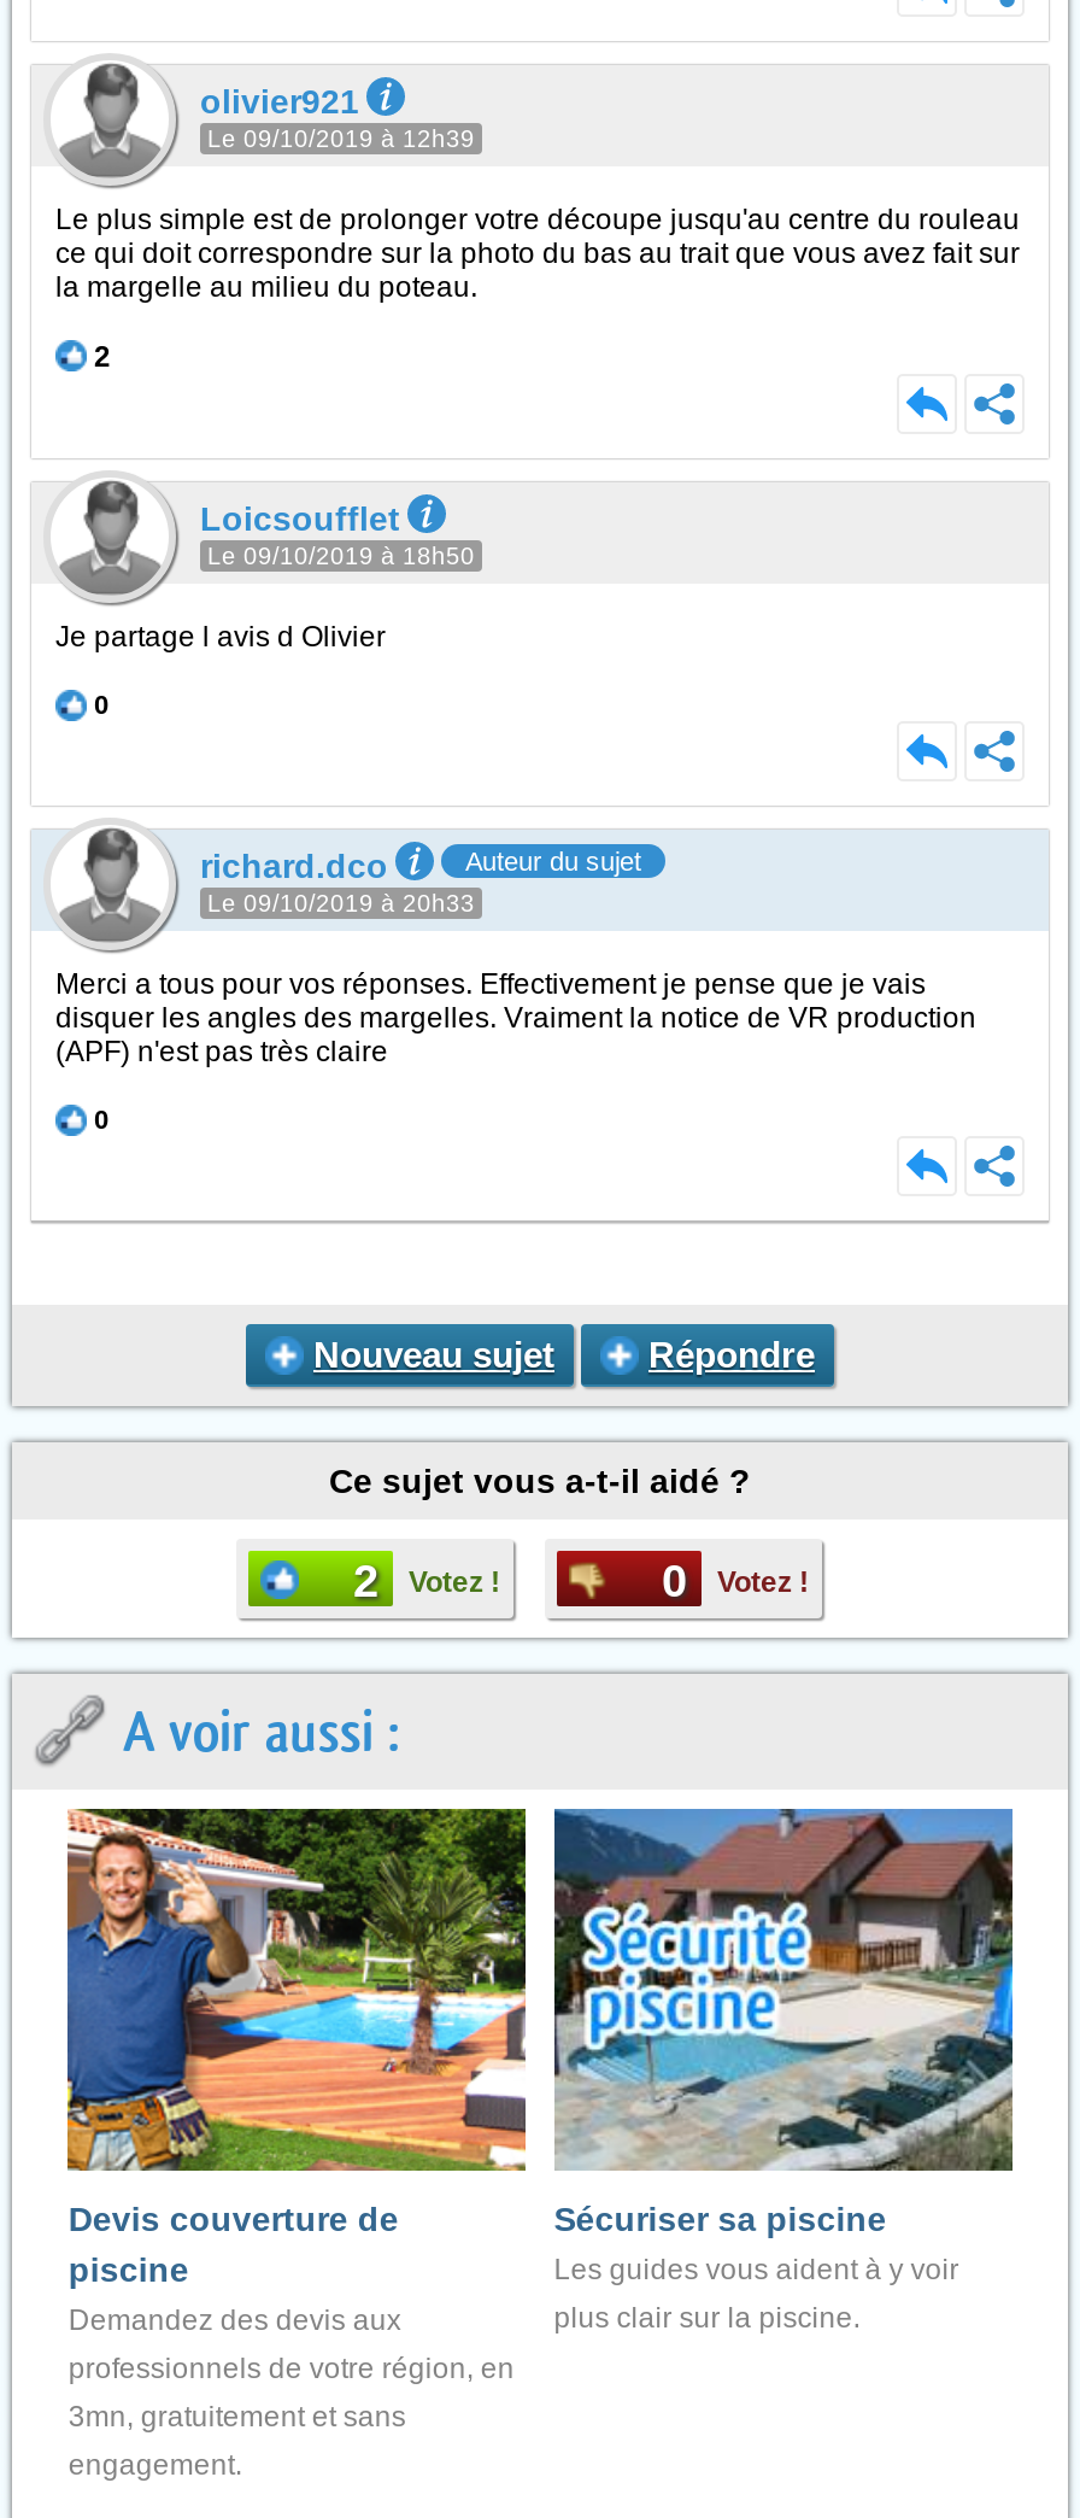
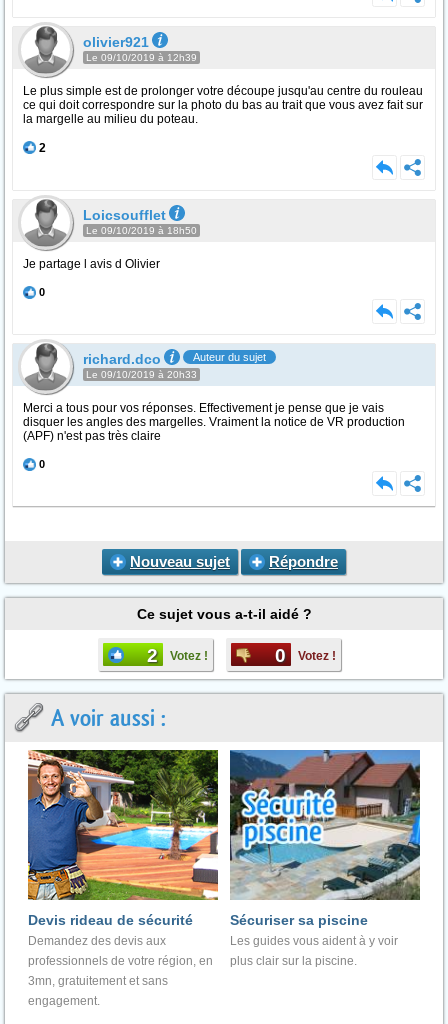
[68,2200,399,2289] Devis couverture de | piscine -> [28,912,193,928] Devis rideau de sécurité

